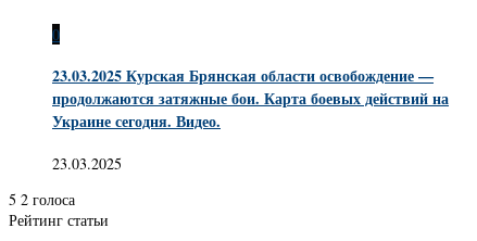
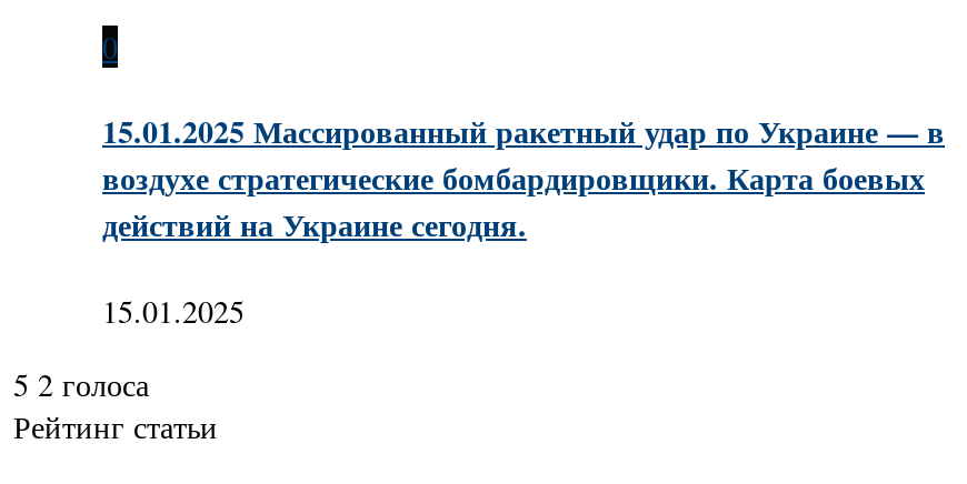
[52,65,449,133] 23.03.2025 Курская Брянская области освобождение — | продолжаются затяжные бои. Карта боевых действий на | Украине сегодня. Видео. -> [102,109,945,249] 15.01.2025 Массированный ракетный удар по Украине — в | воздухе стратегические бомбардировщики. Карта боевых | действий на Украине сегодня.
[52,153,122,174] 23.03.2025 -> [102,290,245,332] 15.01.2025

